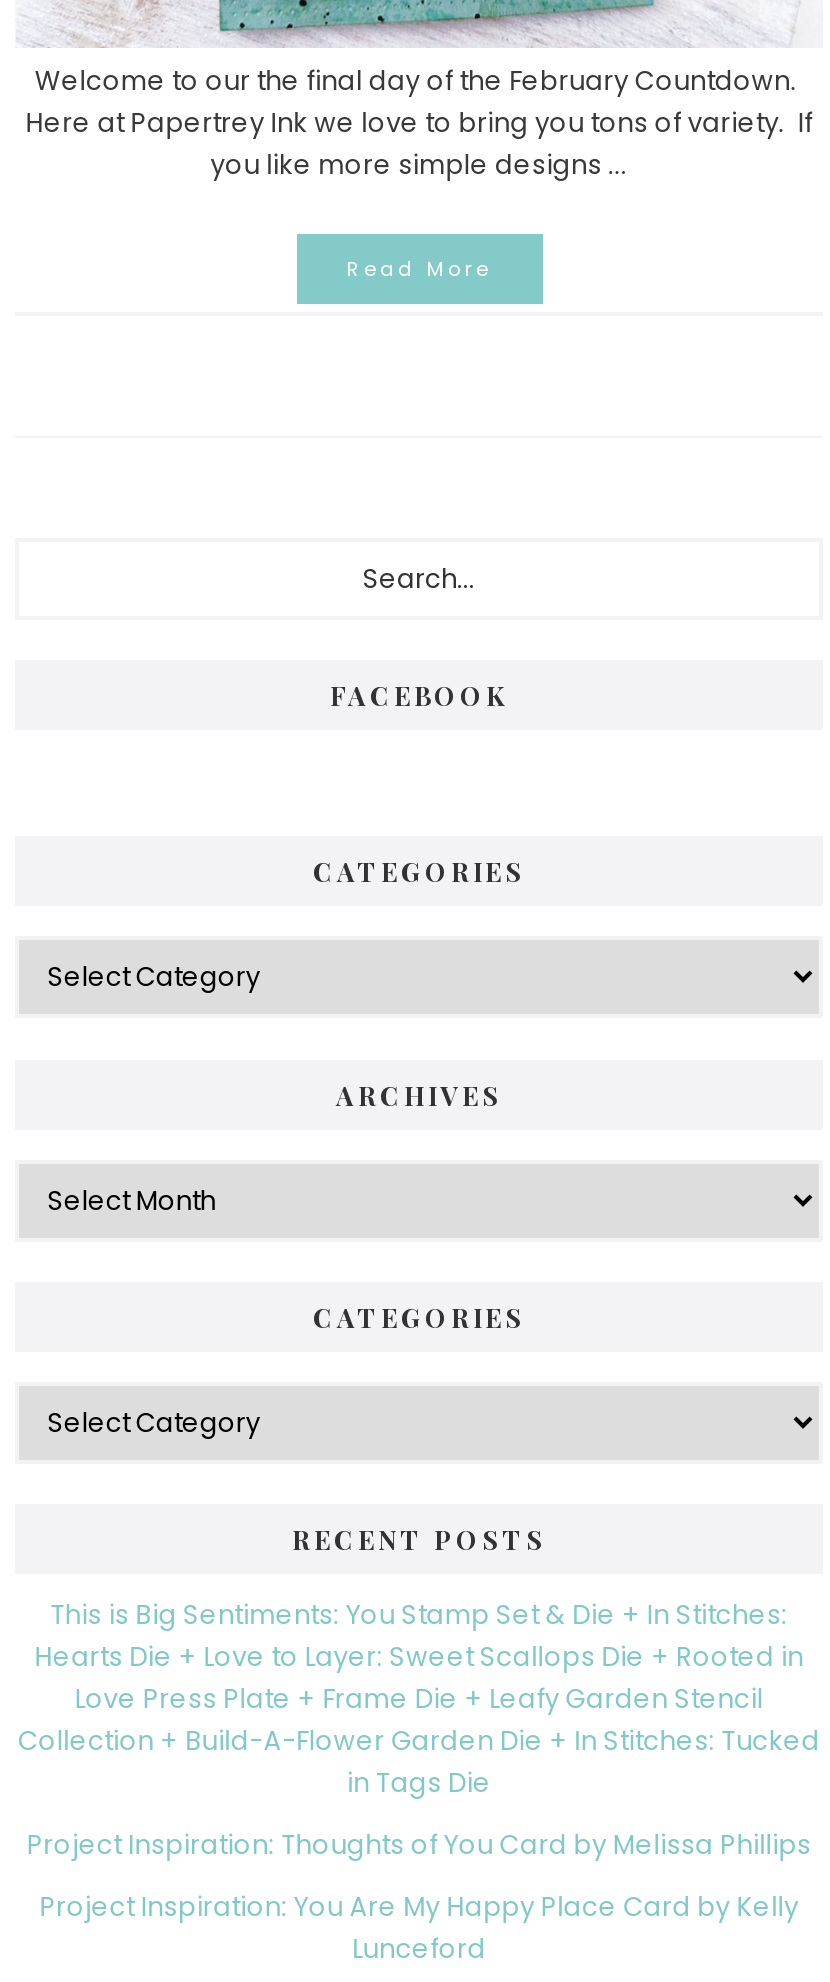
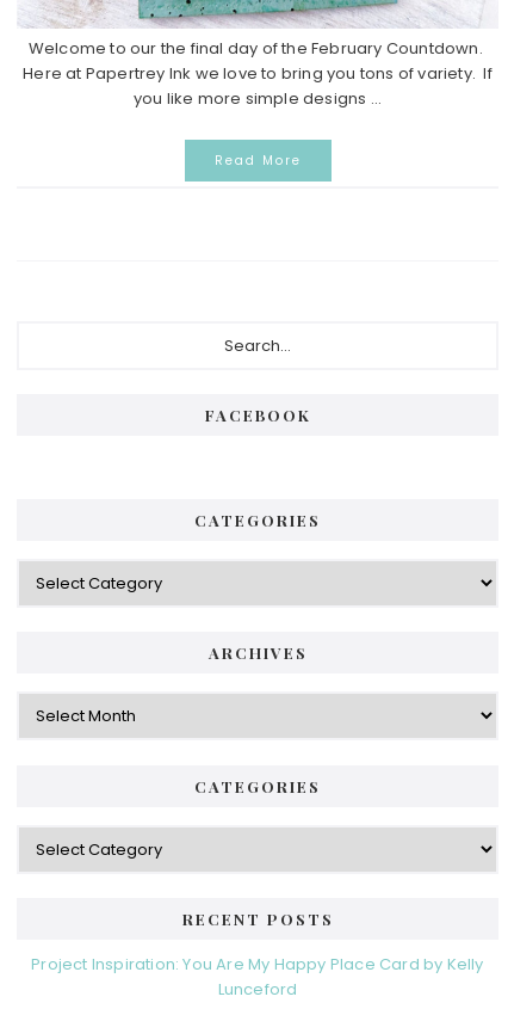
[18,1595,820,1863] This is Big Sentiments: You Stamp Set & Die + In Stitches: | Hearts Die + Love to Layer: Sweet Scallops Die + Rooted in | Love Press Plate + Frame Die + Leafy Garden Stencil | Collection + Build-A-Flower Garden Die + In Stitches: Tucked | in Tags Die | Project Inspiration: Thoughts of You Card by Melissa Phillips -> none

